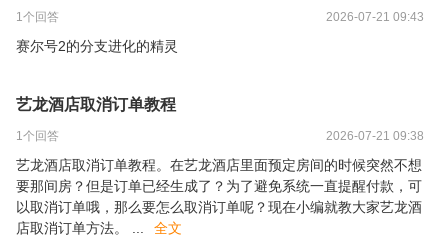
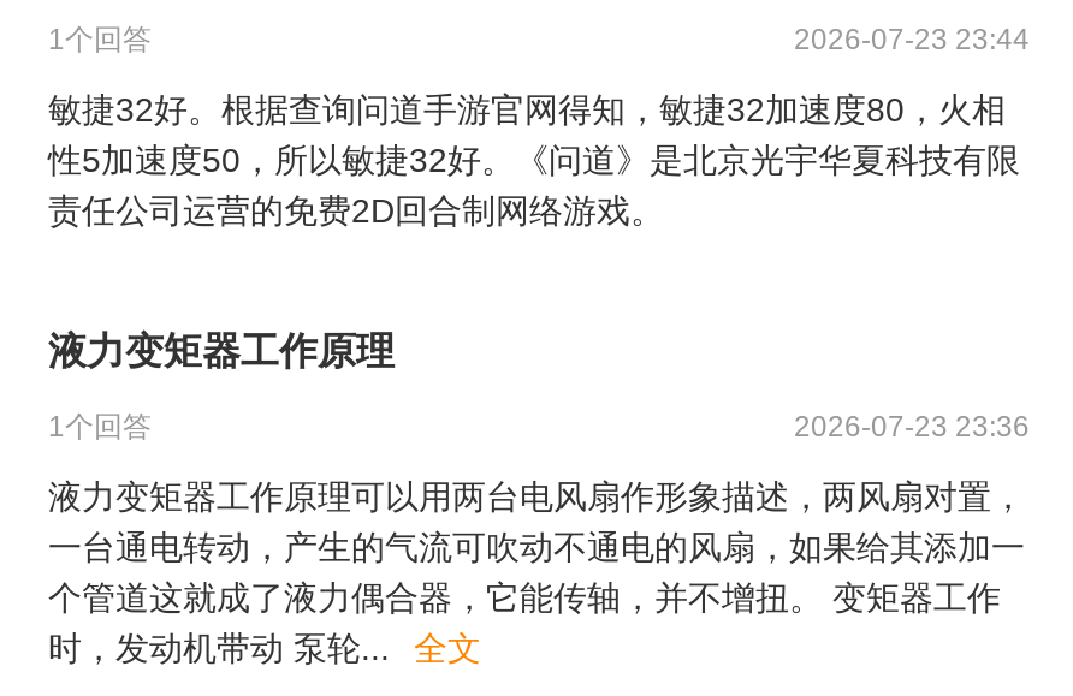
[326,10,424,24] 2026-07-21 09:43 -> [794,23,1030,56] 2026-07-23 23:44
[16,38,178,54] 赛尔号2的分支进化的精灵 -> [48,90,1020,230] 敏捷32好。根据查询问道手游官网得知，敏捷32加速度80，火相 | 性5加速度50，所以敏捷32好。《问道》是北京光宇华夏科技有限 | 责任公司运营的免费2D回合制网络游戏。
[16,96,176,113] 艺龙酒店取消订单教程 -> [48,331,395,371] 液力变矩器工作原理
[326,129,424,143] 2026-07-21 09:38 -> [794,410,1030,444] 2026-07-23 23:36
[16,157,422,236] 艺龙酒店取消订单教程。在艺龙酒店里面预定房间的时候突然不想 | 要那间房？但是订单已经生成了？为了避免系统一直提醒付款，可 | 以取消订单哦，那么要怎么取消订单呢？现在小编就教大家艺龙酒 | 店取消订单方法。... -> [48,477,1025,667] 液力变矩器工作原理可以用两台电风扇作形象描述，两风扇对置， | 一台通电转动，产生的气流可吹动不通电的风扇，如果给其添加一 | 个管道这就成了液力偶合器，它能传轴，并不增扭。 变矩器工作 | 时，发动机带动 泵轮...

